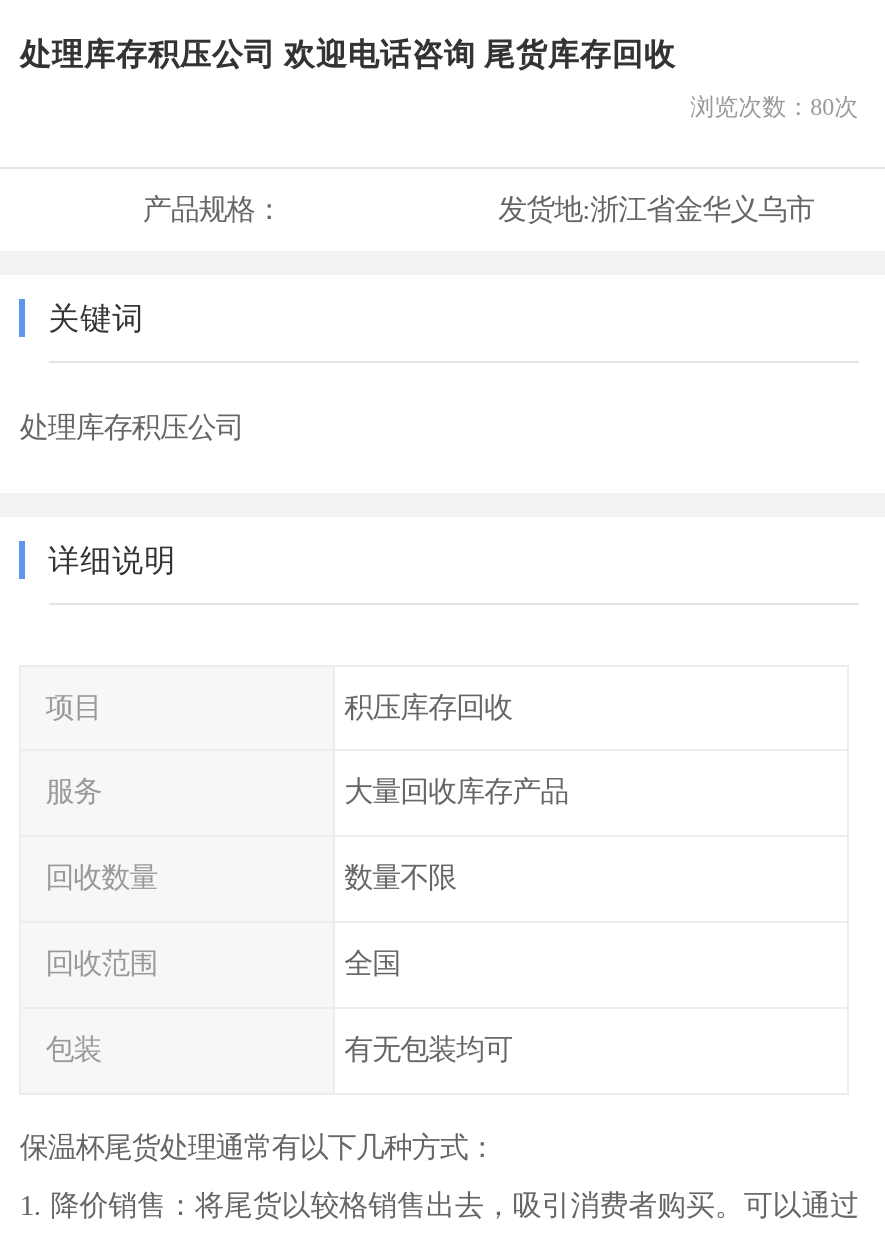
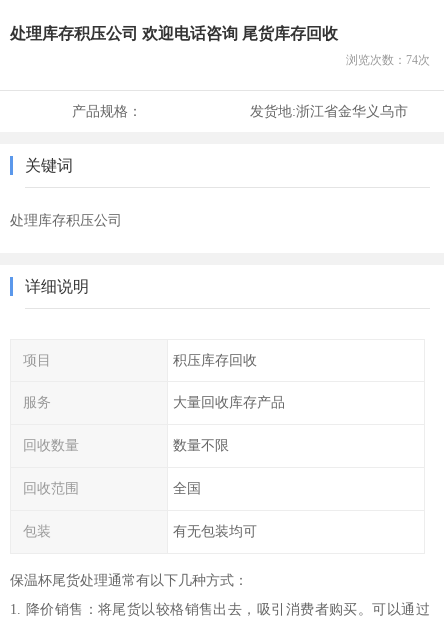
[690,92,858,120] 浏览次数：80次 -> [346,53,430,67] 浏览次数：74次

